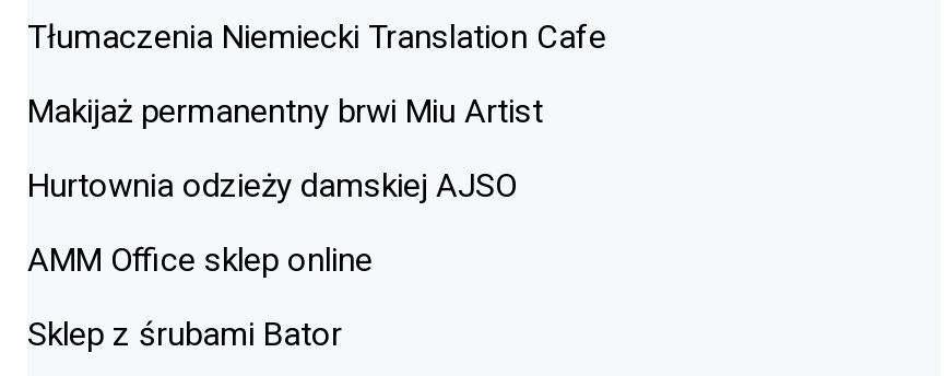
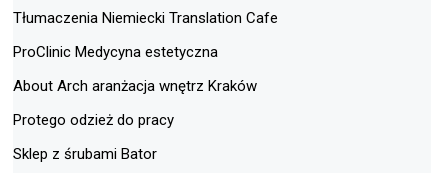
[27,92,543,131] Makijaż permanentny brwi Miu Artist -> [13,43,218,61] ProClinic Medycyna estetyczna
[27,166,517,206] Hurtownia odzieży damskiej AJSO -> [13,77,257,95] About Arch aranżacja wnętrz Kraków
[27,241,373,280] AMM Office sklep online -> [13,111,174,129] Protego odzież do pracy

